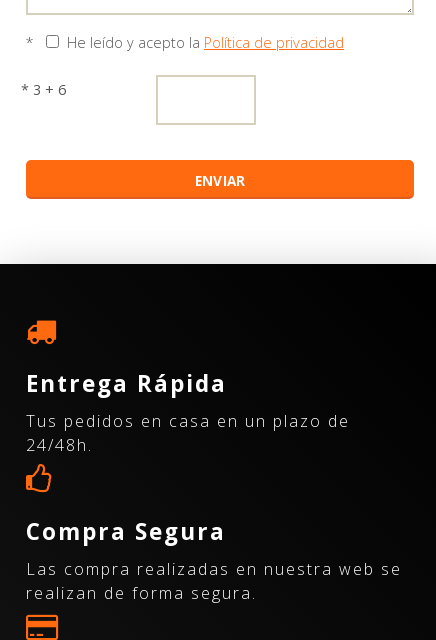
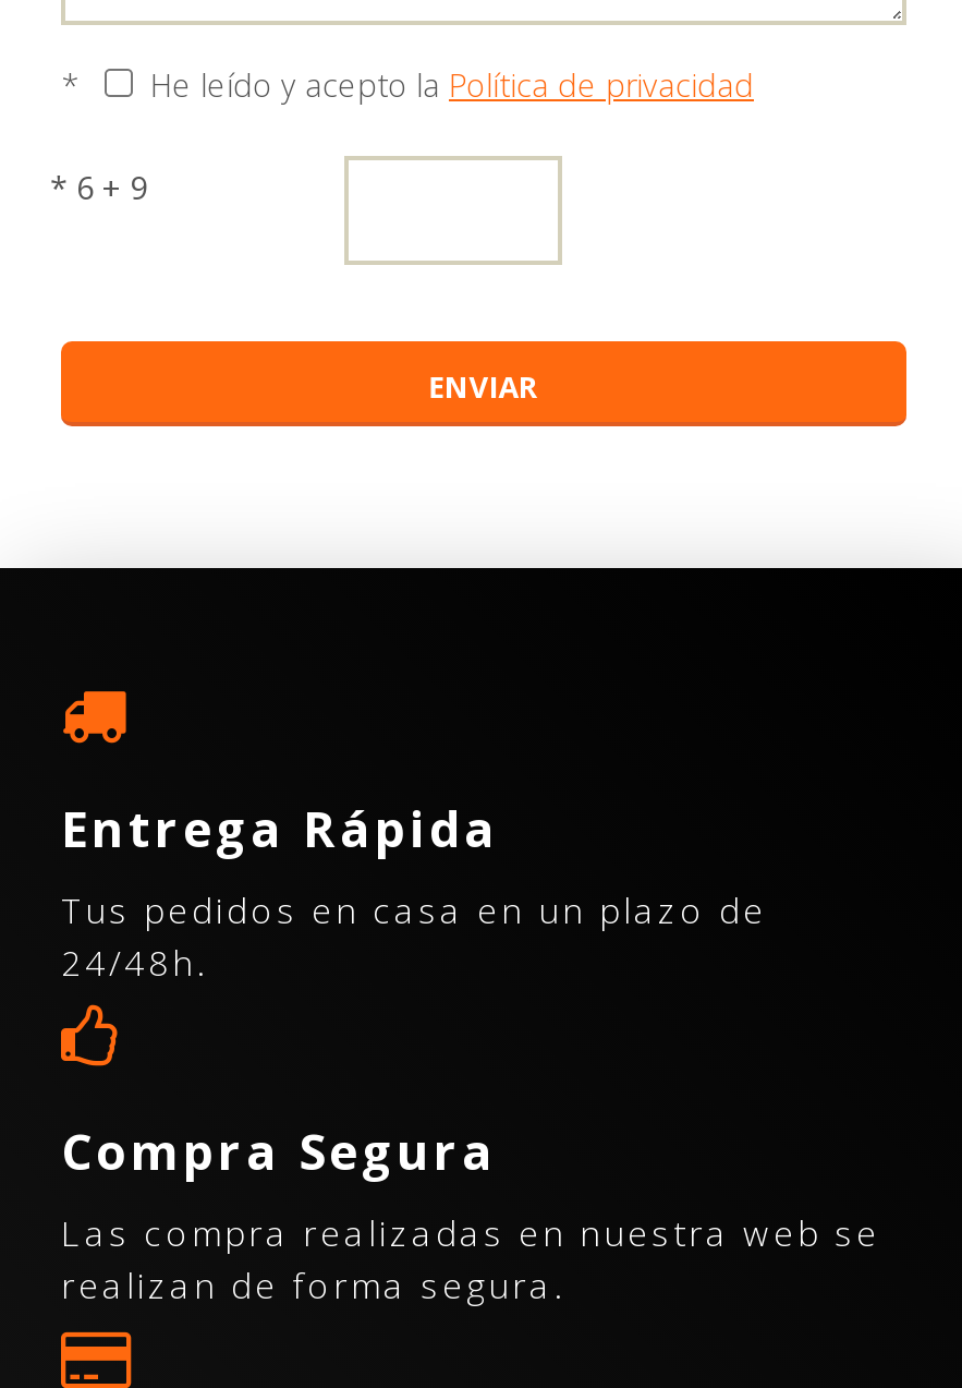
[21,79,66,98] * 3 + 6 -> [50,166,148,207] * 6 + 9

